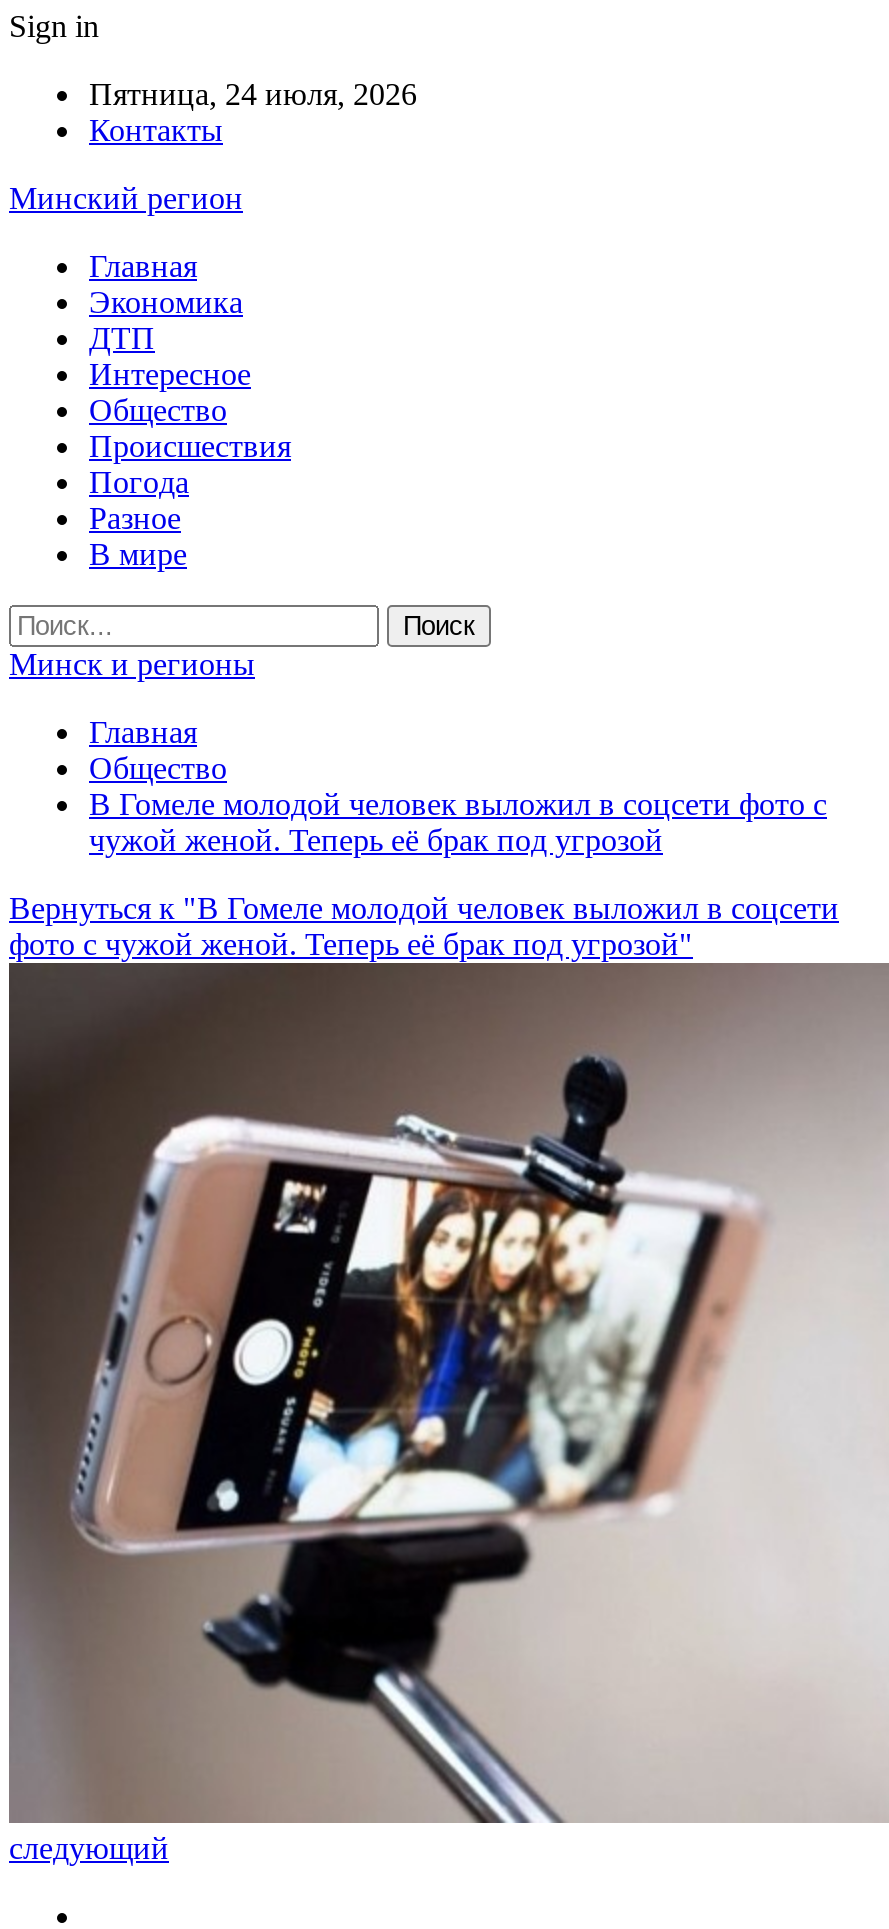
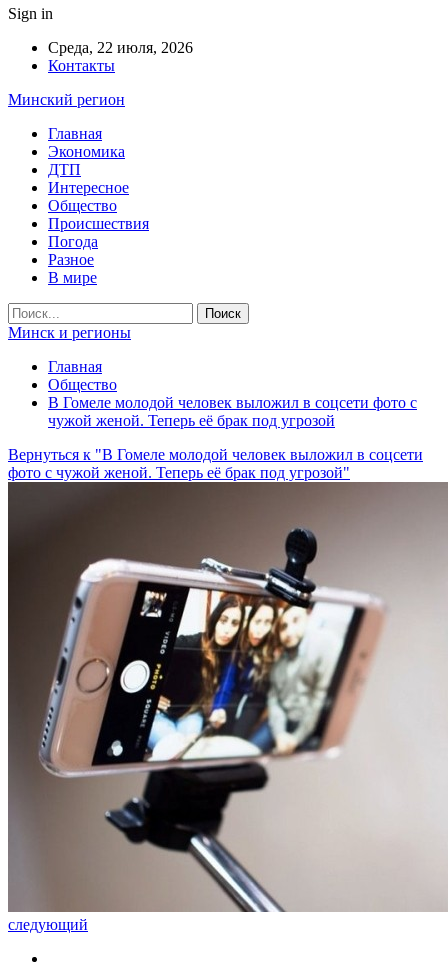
[89,77,417,111] Пятница, 24 июля, 2026 -> [48,39,193,56] Среда, 22 июля, 2026

